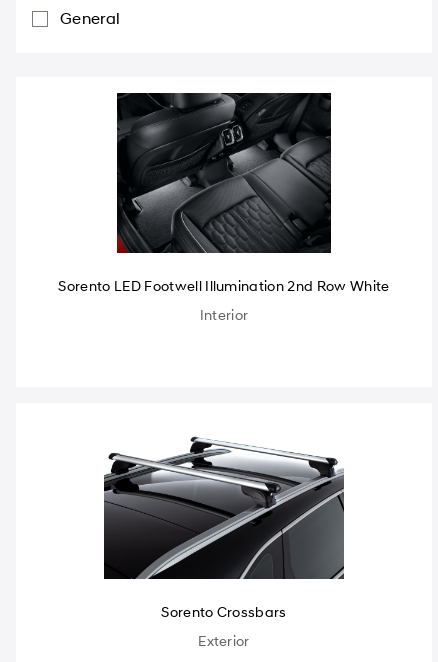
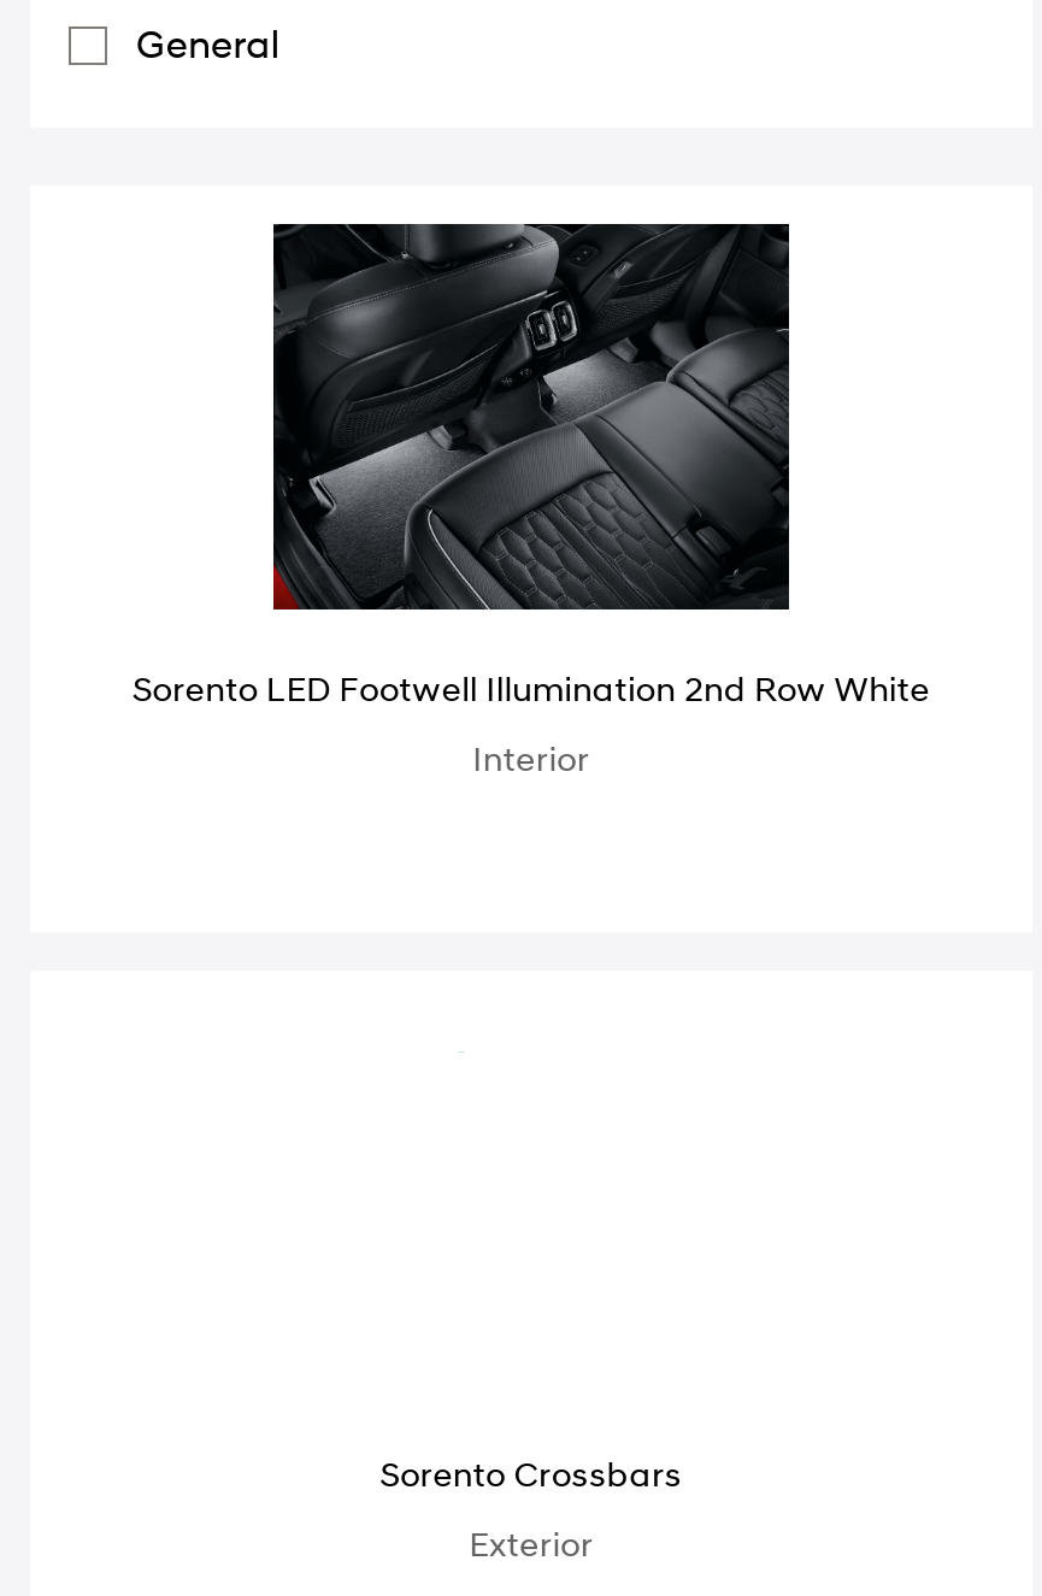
[103,436,345,580] [image] -> none

